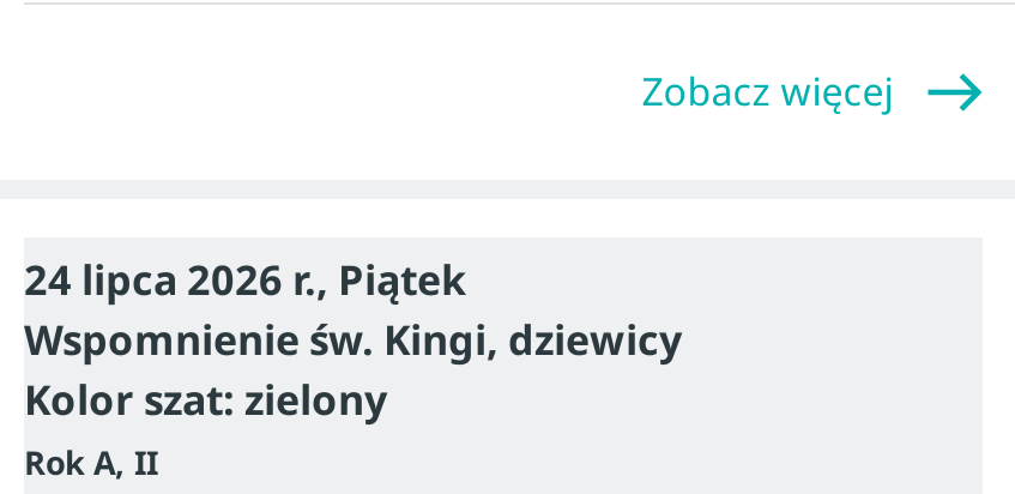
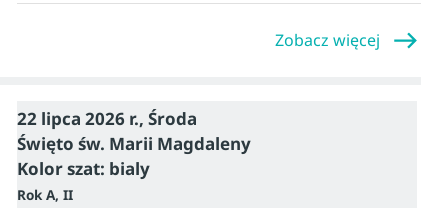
[24,252,467,307] 24 lipca 2026 r., Piątek -> [17,107,197,130] 22 lipca 2026 r., Środa
[24,312,683,367] Wspomnienie św. Kingi, dziewicy -> [17,132,251,155] Święto św. Marii Magdaleny
[24,372,388,427] Kolor szat: zielony -> [17,157,150,180] Kolor szat: bialy

